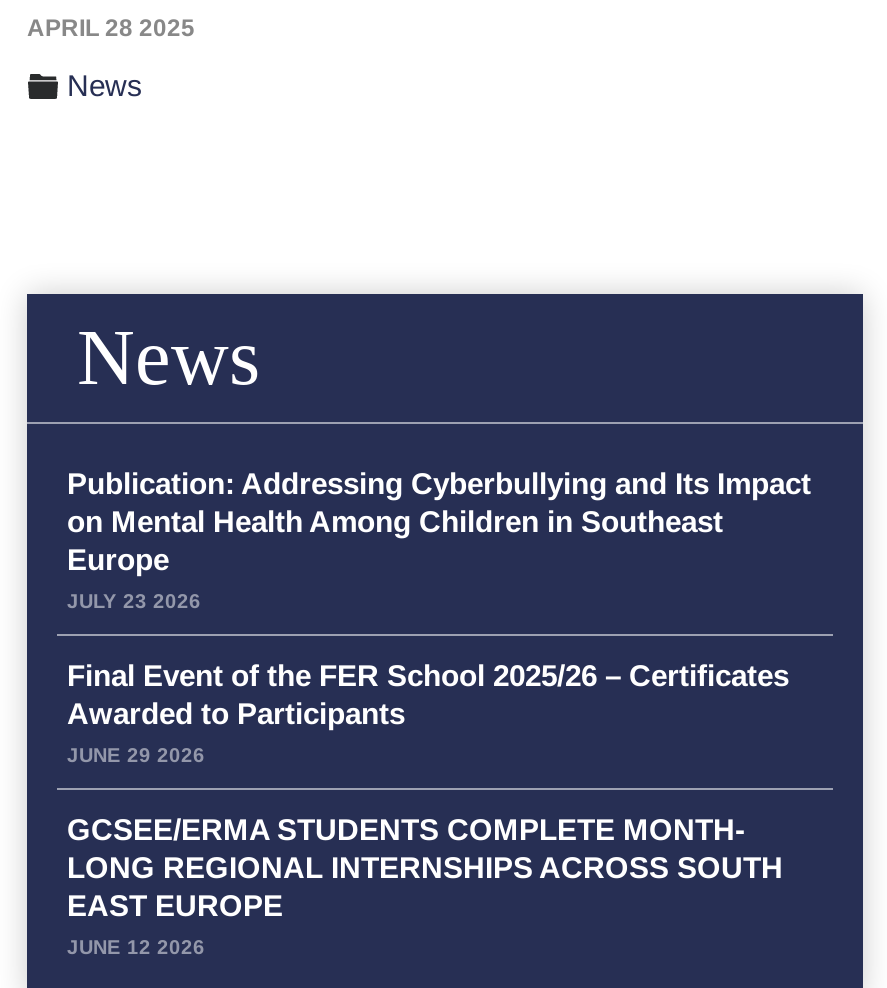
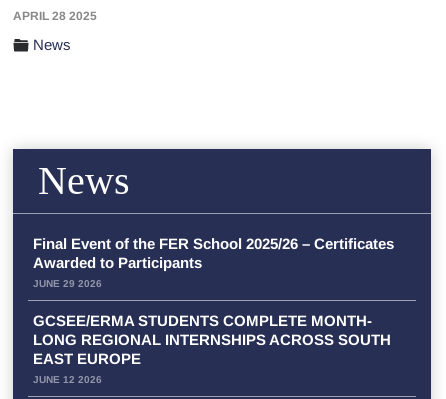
[67,467,811,613] Publication: Addressing Cyberbullying and Its Impact | on Mental Health Among Children in Southeast | Europe | JULY 23 2026 -> none

